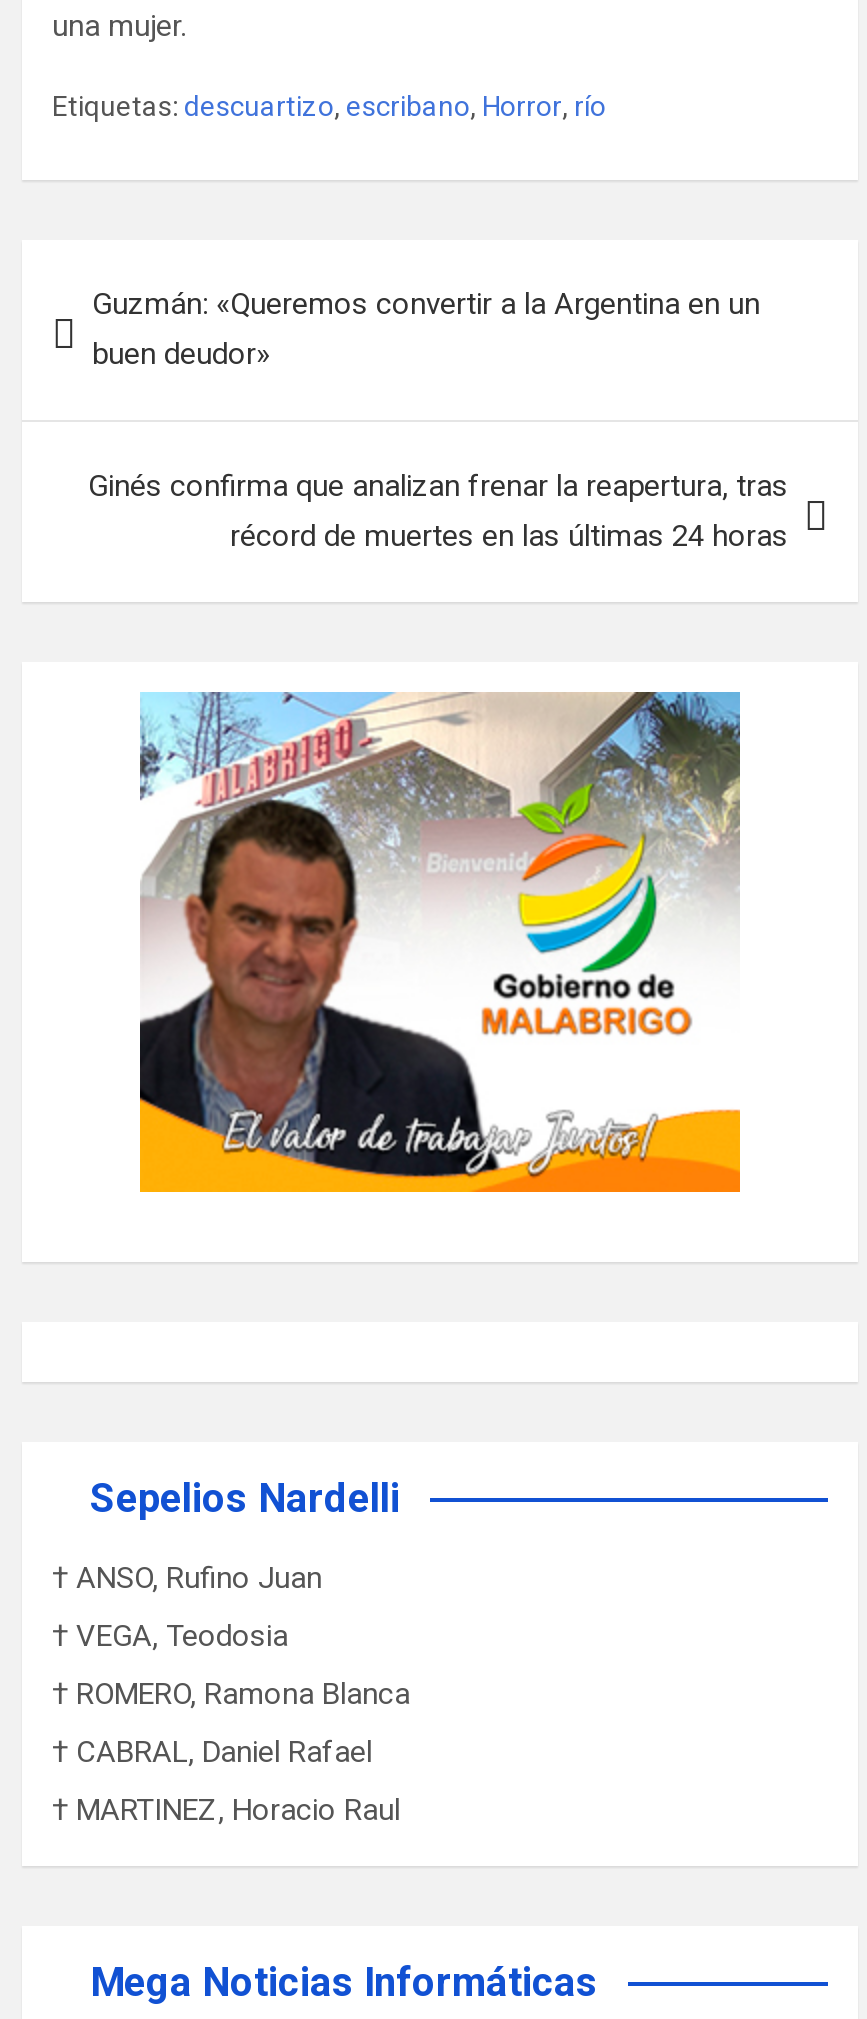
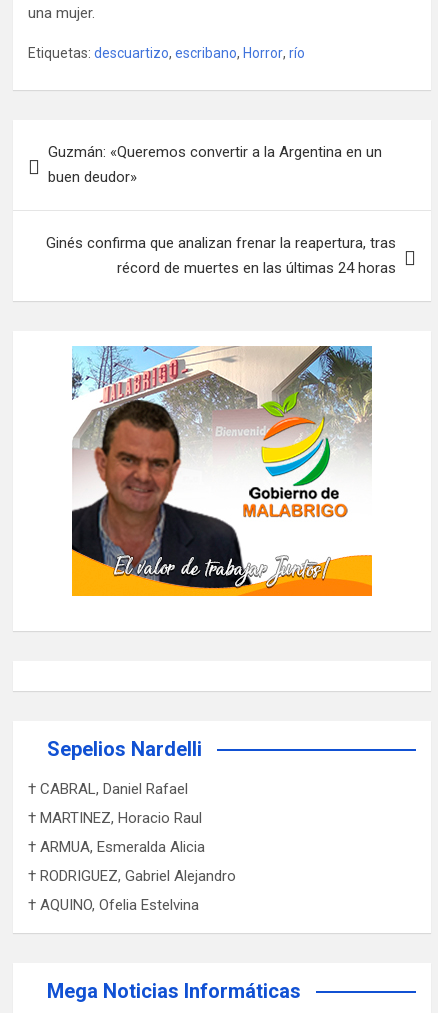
[52,1561,410,1713] † ANSO, Rufino Juan | † VEGA, Teodosia | † ROMERO, Ramona Blanca -> none
moved [52,1735,400,1829] -> [28,780,202,827]: † CABRAL, Daniel Rafael | † MARTINEZ, Horacio Raul
none -> [28,838,236,914] † ARMUA, Esmeralda Alicia | † RODRIGUEZ, Gabriel Alejandro | † AQUINO, Ofelia Estelvina

